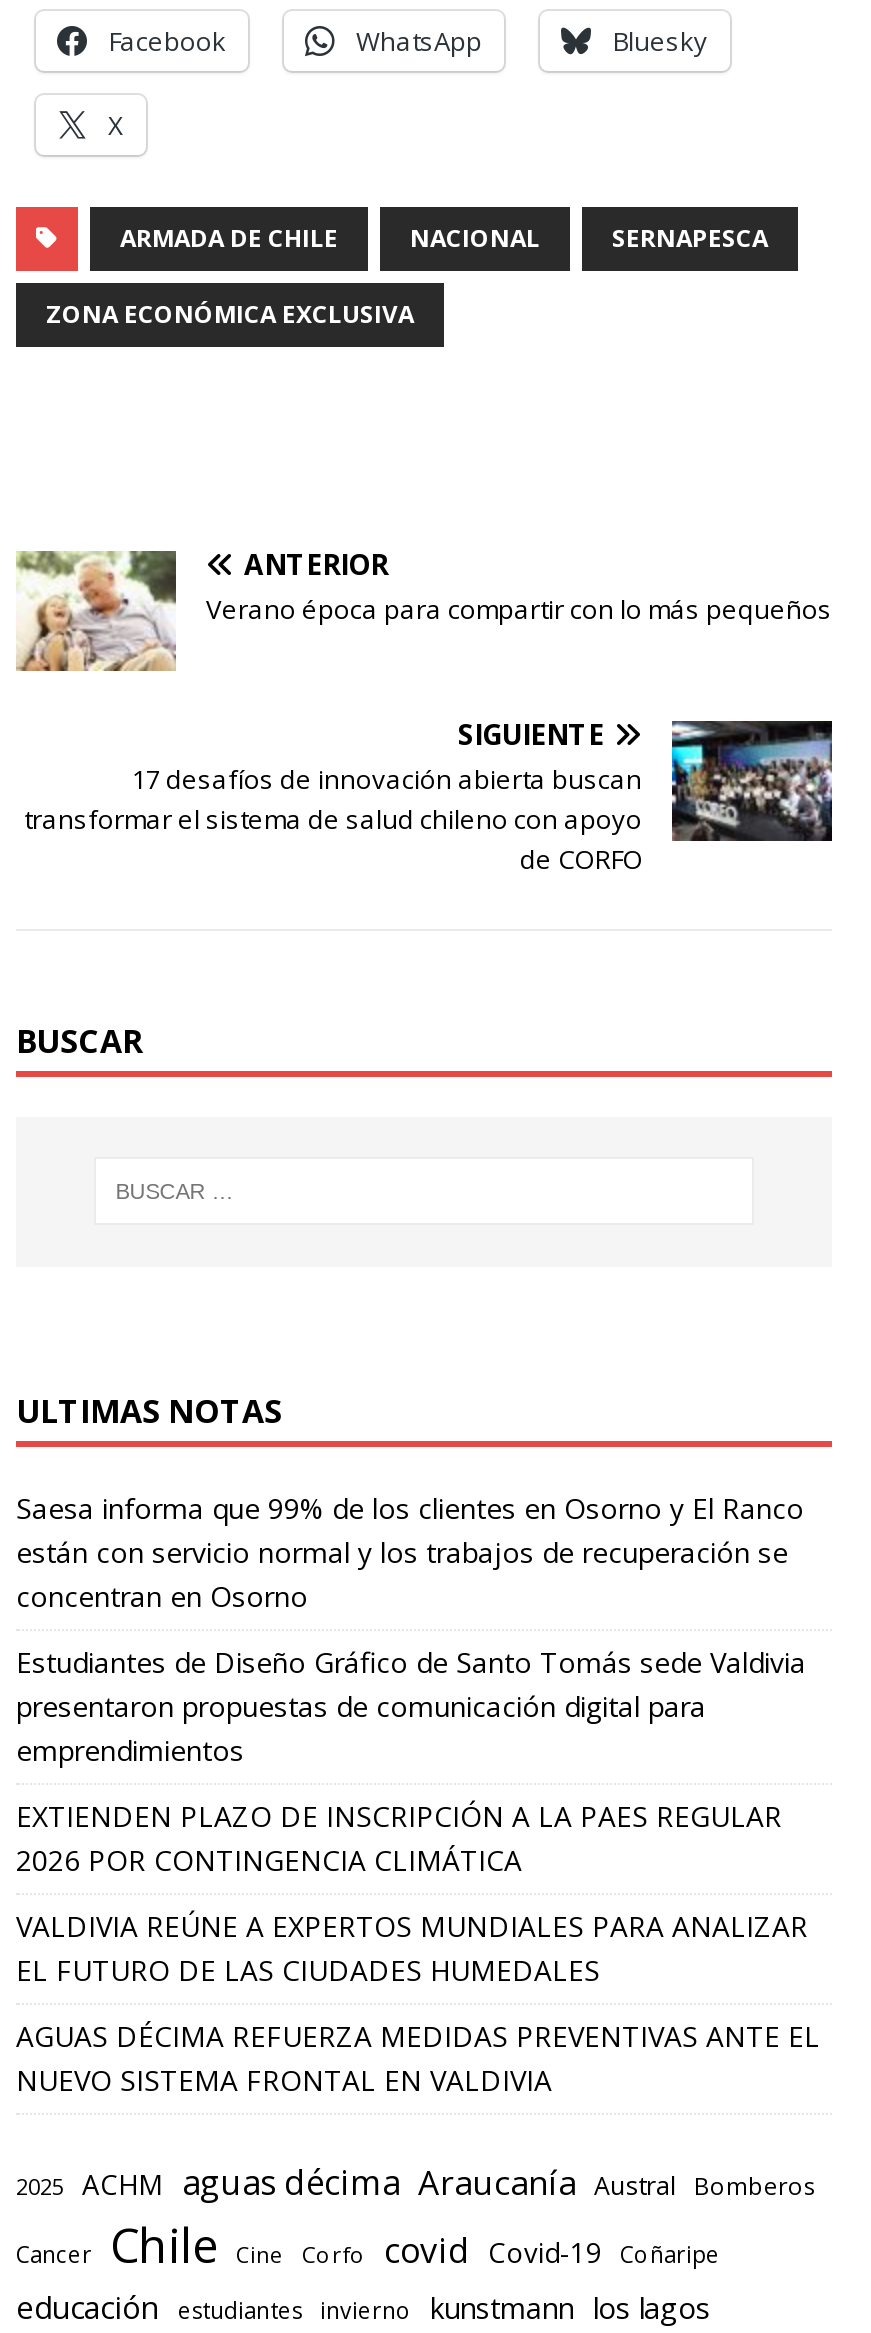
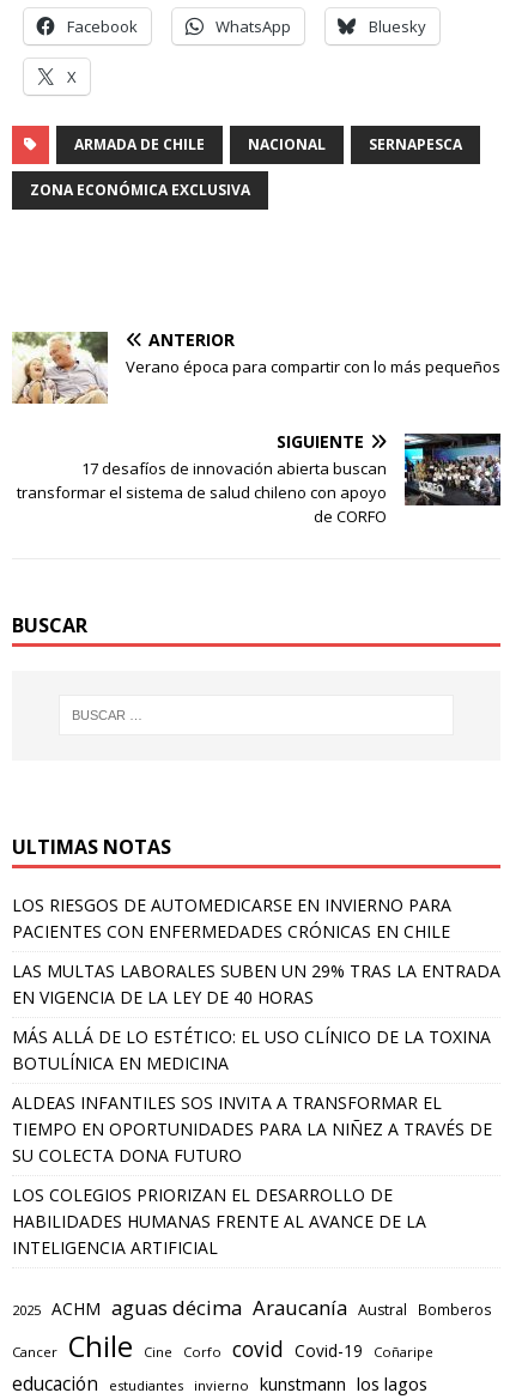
[16,1489,804,1615] Saesa informa que 99% de los clientes en Osorno y El Ranco | están con servicio normal y los trabajos de recuperación se | concentran en Osorno -> [12,893,451,942] LOS RIESGOS DE AUTOMEDICARSE EN INVIERNO PARA | PACIENTES CON ENFERMEDADES CRÓNICAS EN CHILE
[16,1643,806,1769] Estudiantes de Diseño Gráfico de Santo Tomás sede Valdivia | presentaron propuestas de comunicación digital para | emprendimientos -> [12,959,500,1008] LAS MULTAS LABORALES SUBEN UN 29% TRAS LA ENTRADA | EN VIGENCIA DE LA LEY DE 40 HORAS
[16,1797,782,1879] EXTIENDEN PLAZO DE INSCRIPCIÓN A LA PAES REGULAR | 2026 POR CONTINGENCIA CLIMÁTICA -> [12,1025,491,1074] MÁS ALLÁ DE LO ESTÉTICO: EL USO CLÍNICO DE LA TOXINA | BOTULÍNICA EN MEDICINA
[16,1907,808,1989] VALDIVIA REÚNE A EXPERTOS MUNDIALES PARA ANALIZAR | EL FUTURO DE LAS CIUDADES HUMEDALES -> [12,1091,492,1166] ALDEAS INFANTILES SOS INVITA A TRANSFORMAR EL | TIEMPO EN OPORTUNIDADES PARA LA NIÑEZ A TRAVÉS DE | SU COLECTA DONA FUTURO
[16,2017,820,2099] AGUAS DÉCIMA REFUERZA MEDIDAS PREVENTIVAS ANTE EL | NUEVO SISTEMA FRONTAL EN VALDIVIA -> [12,1183,426,1259] LOS COLEGIOS PRIORIZAN EL DESARROLLO DE | HABILIDADES HUMANAS FRENTE AL AVANCE DE LA | INTELIGENCIA ARTIFICIAL

